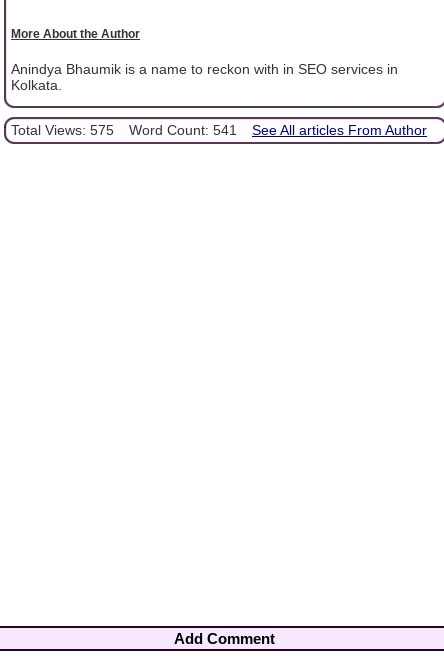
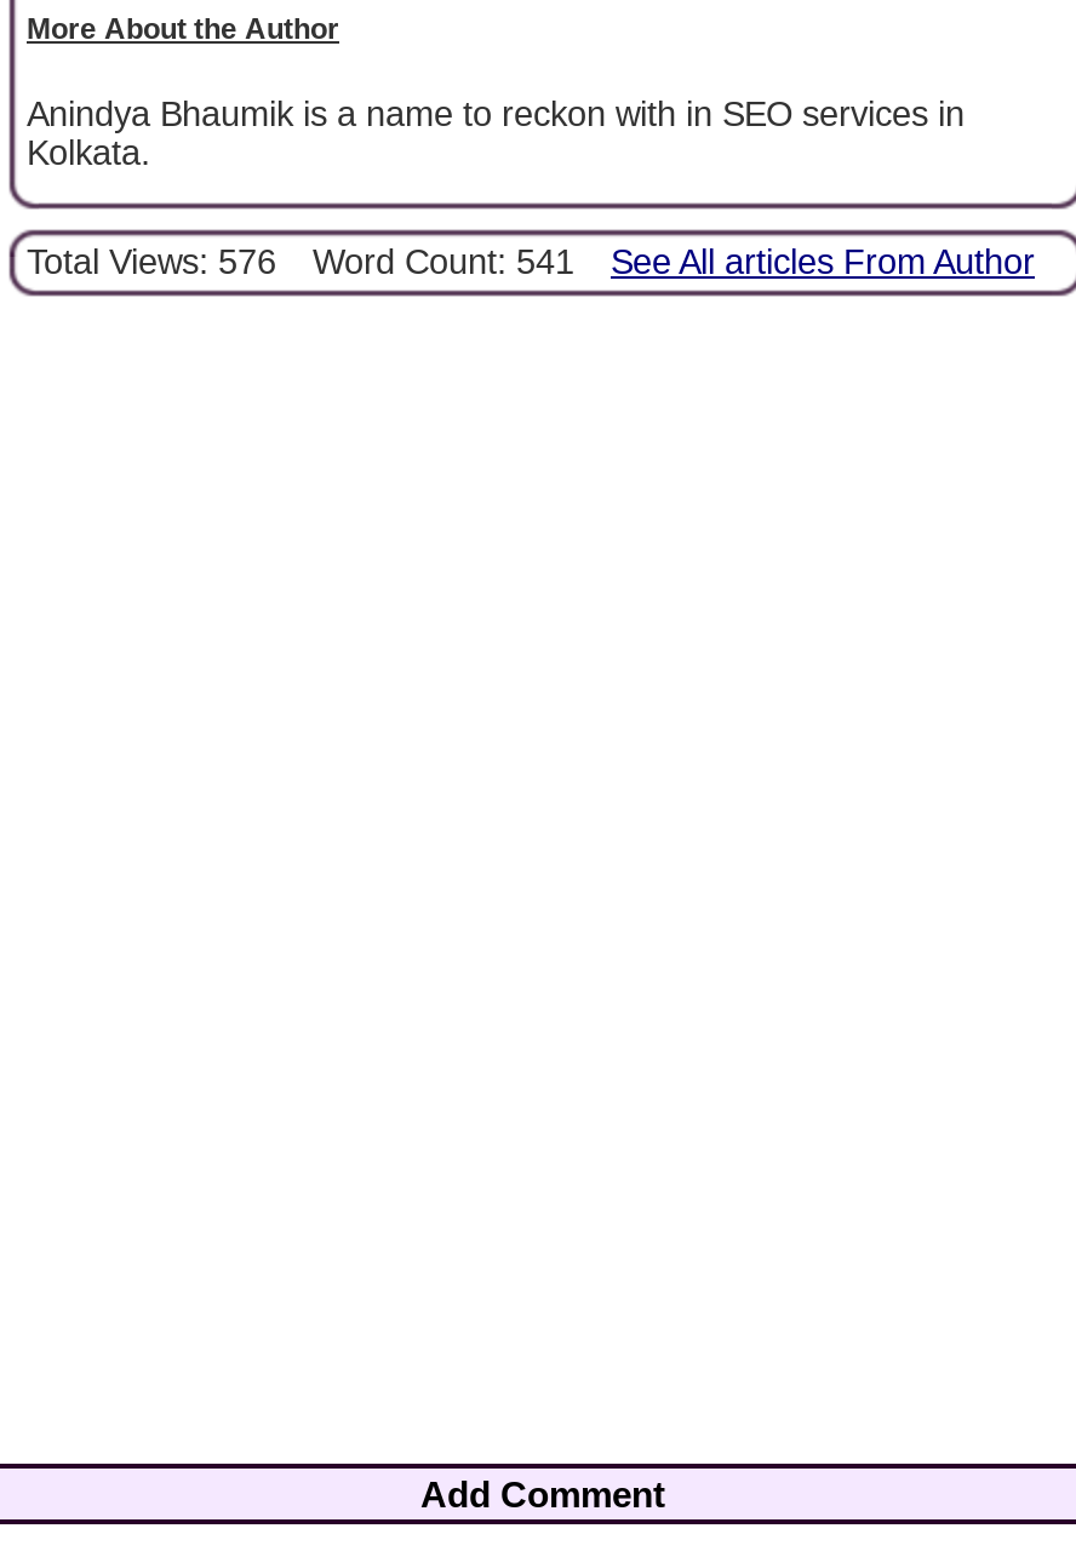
[11,122,427,138] Total Views: 575 Word Count: 541 See All articles From Author -> [27,242,1035,281] Total Views: 576 Word Count: 541 See All articles From Author

